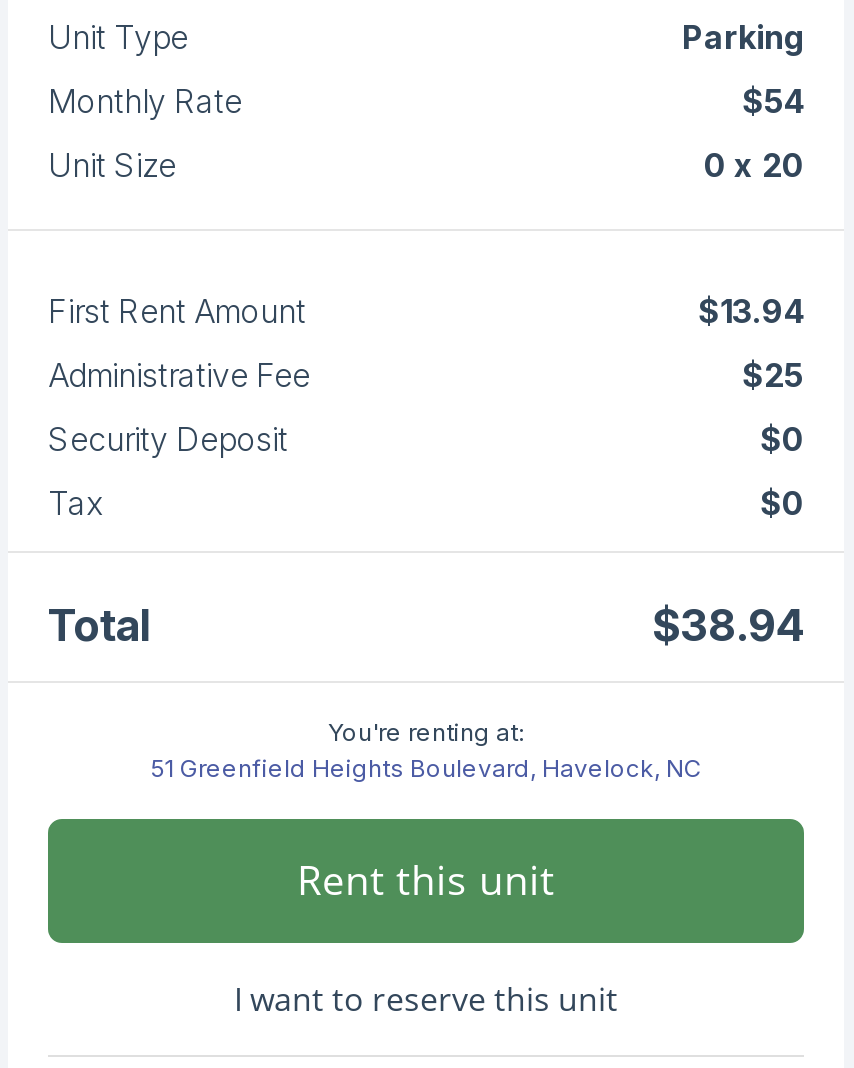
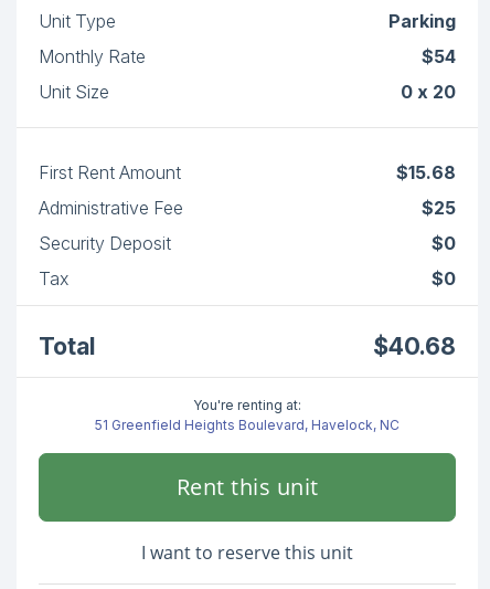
[698,291,804,331] $13.94 -> [396,161,456,183] $15.68
[652,599,804,651] $38.94 -> [373,332,456,360] $40.68

